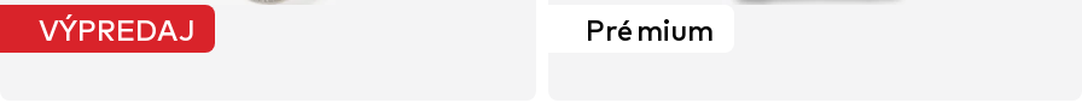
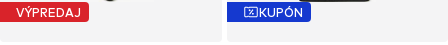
[586,11,714,47] Prémium -> [258,5,302,20] KUPÓN

